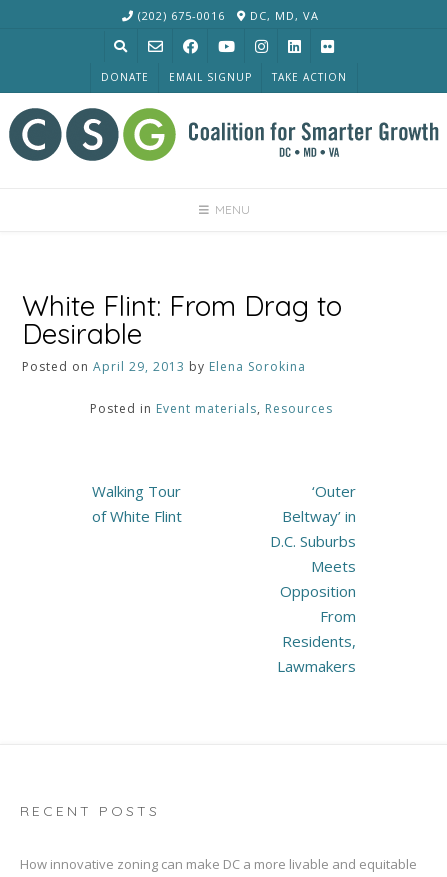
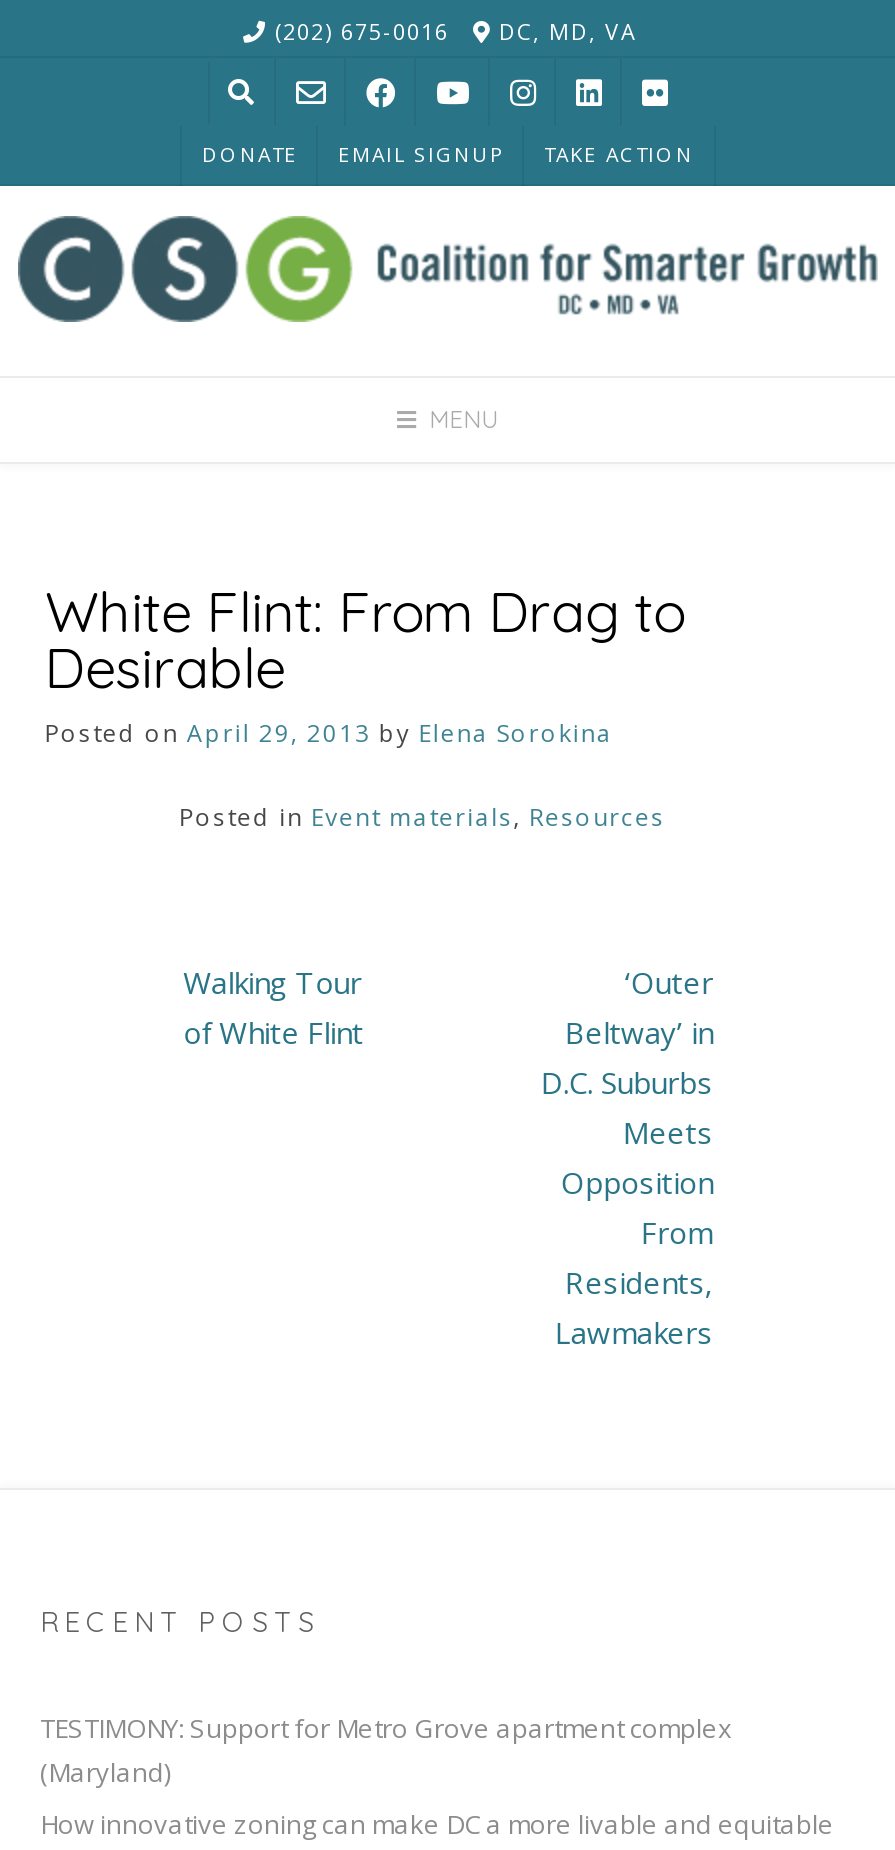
none -> [40,1711,732,1791] TESTIMONY: Support for Metro Grove apartment complex | (Maryland)

